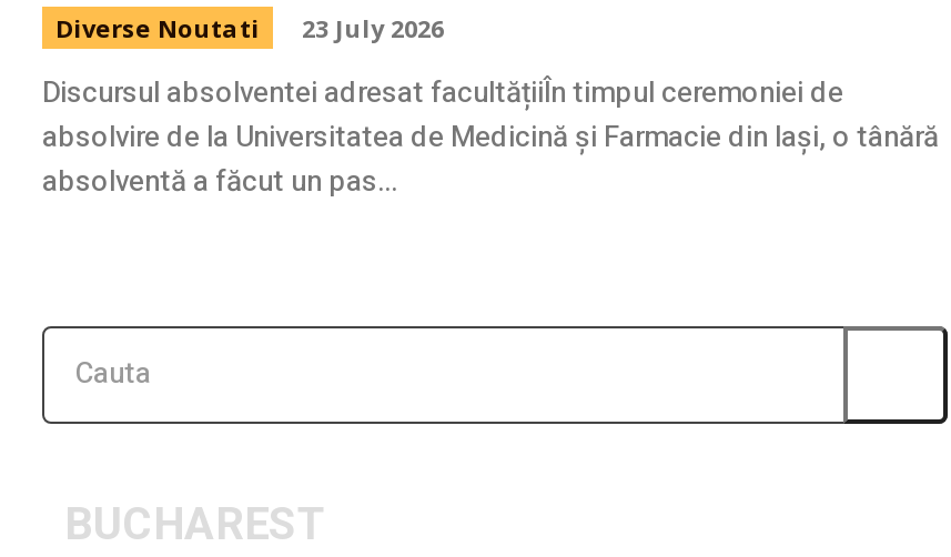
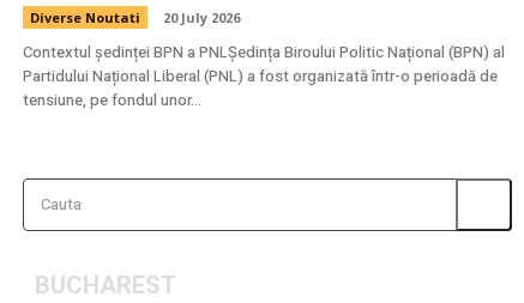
[55,11,444,44] Diverse Noutati 23 July 2026 -> [30,8,240,26] Diverse Noutati 20 July 2026
[42,71,939,202] Discursul absolventei adresat facultățiiÎn timpul ceremoniei de | absolvire de la Universitatea de Medicină și Farmacie din Iași, o tânără | absolventă a făcut un pas... -> [23,41,505,111] Contextul ședinței BPN a PNLȘedința Biroului Politic Național (BPN) al | Partidului Național Liberal (PNL) a fost organizată într-o perioadă de | tensiune, pe fondul unor...

